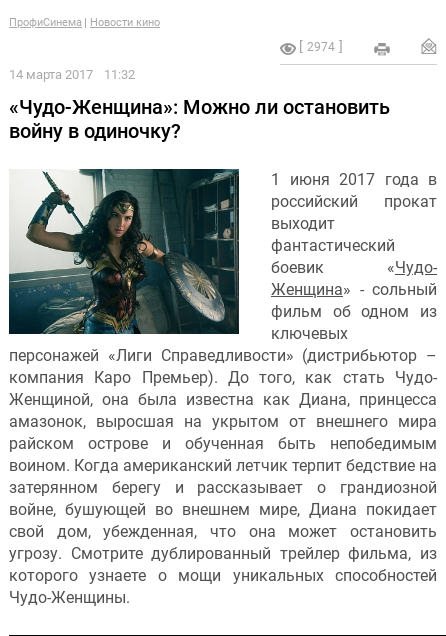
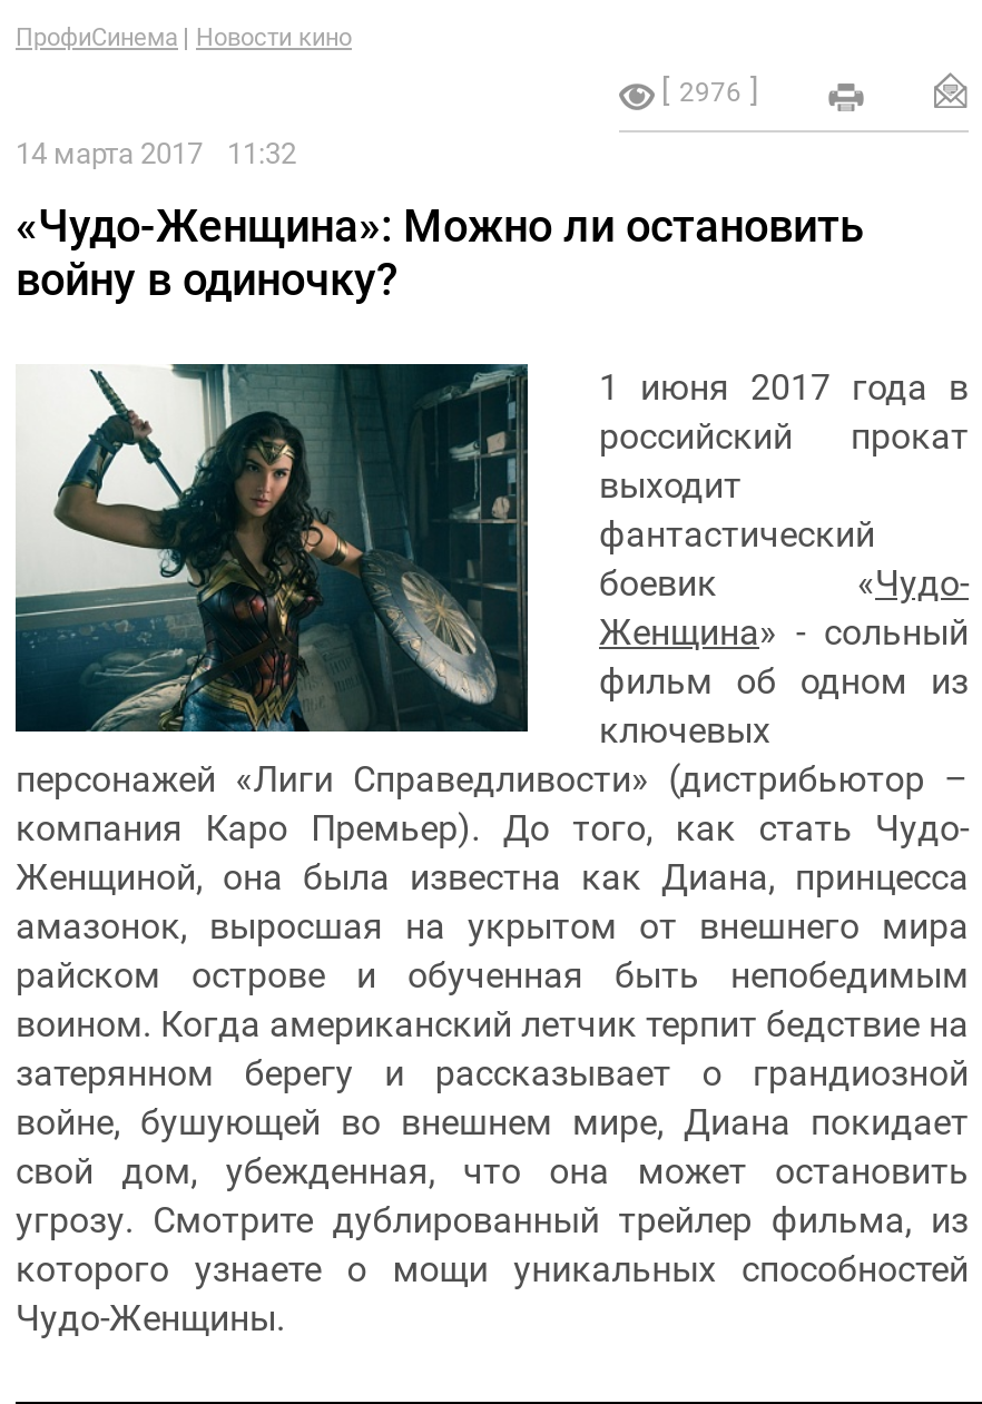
[307,40,335,54] 2974 -> [679,77,742,108] 2976

